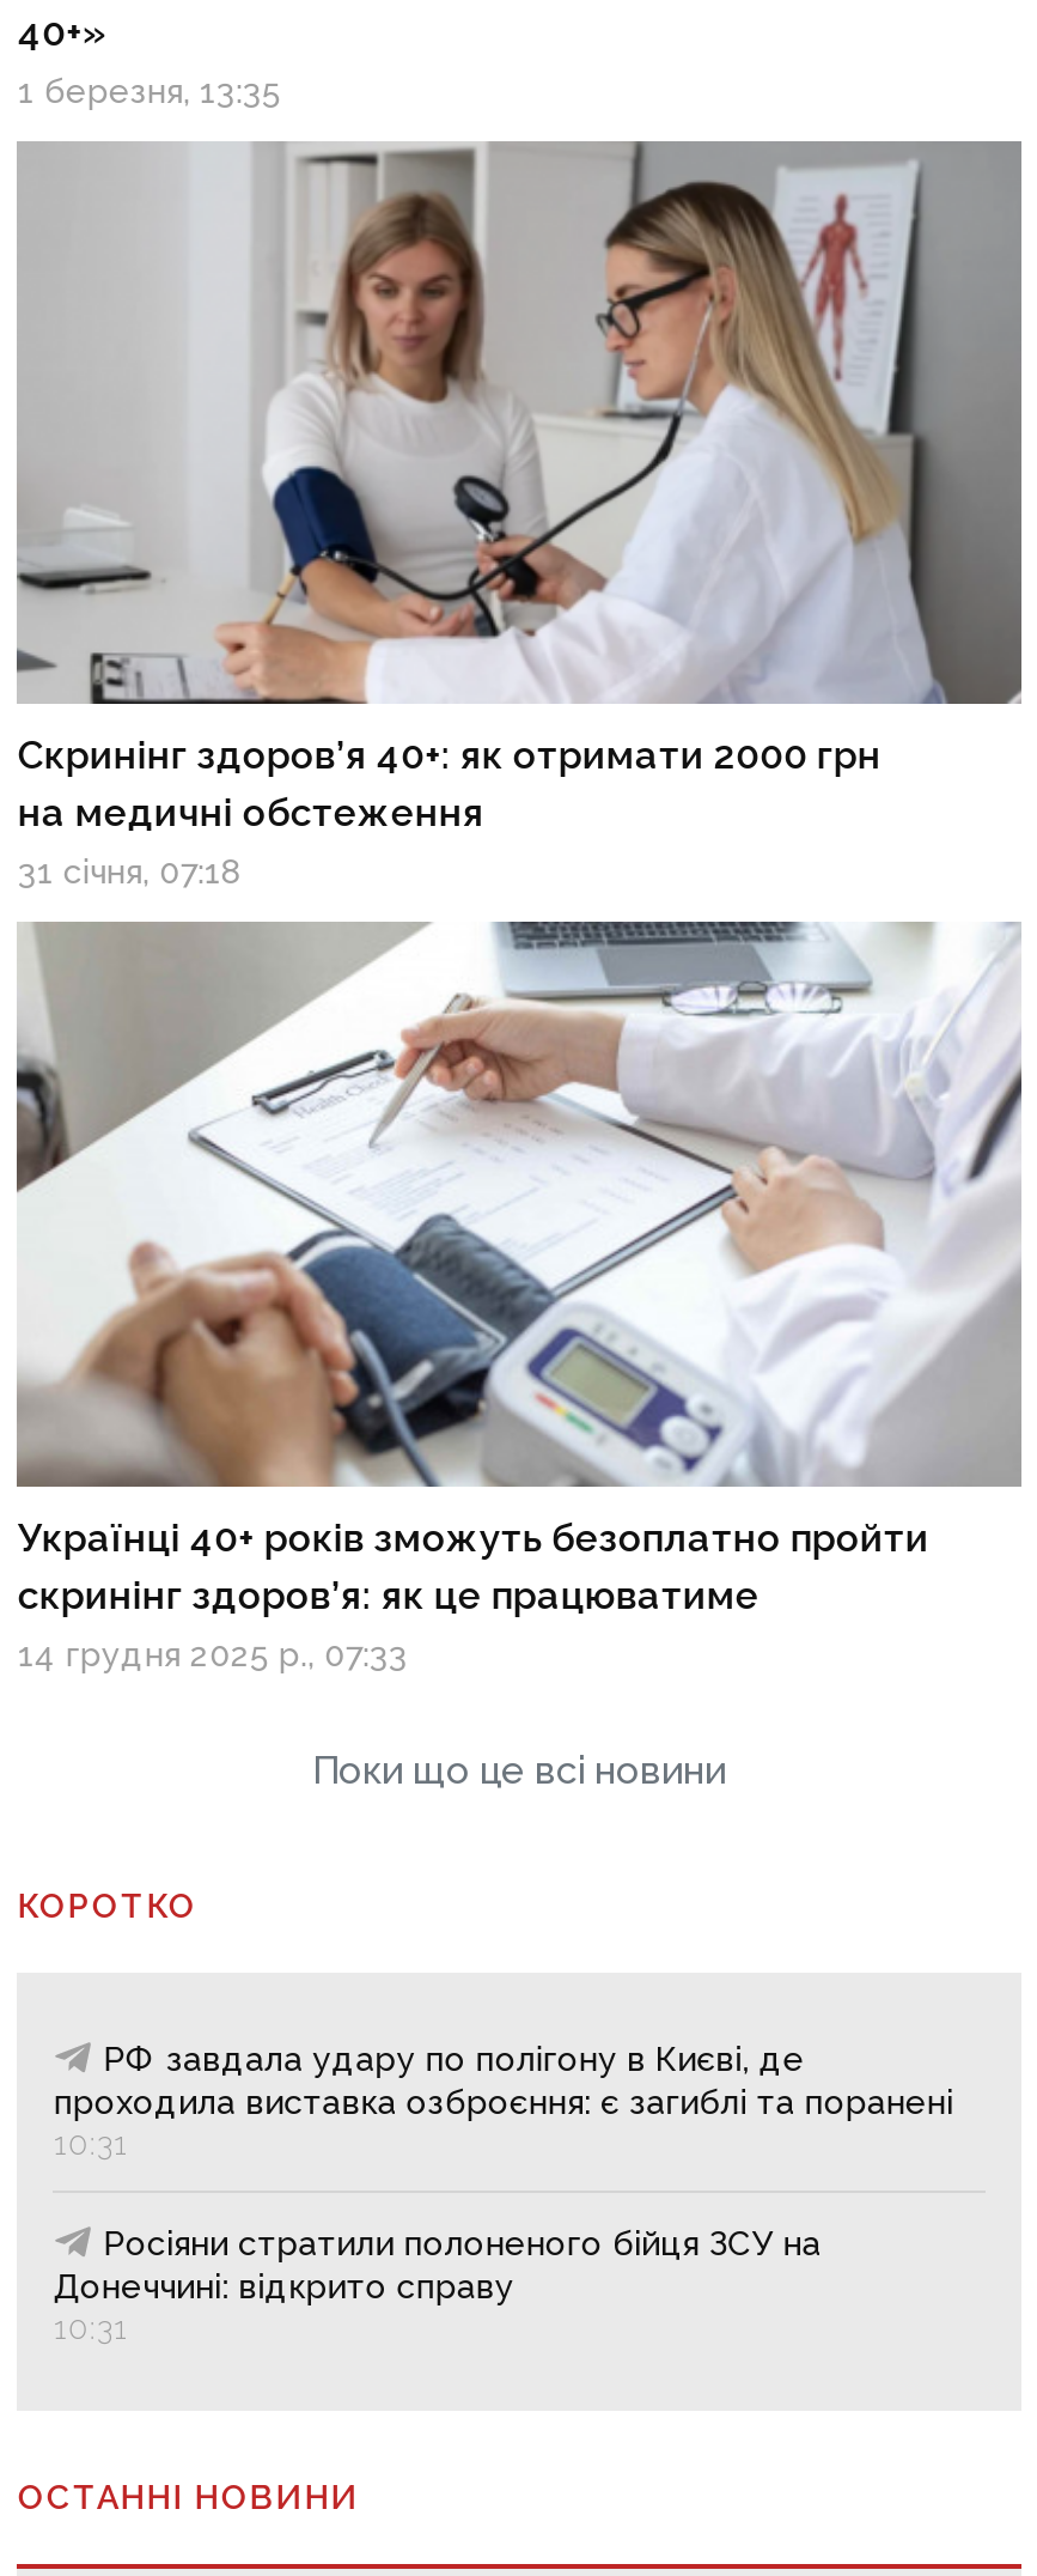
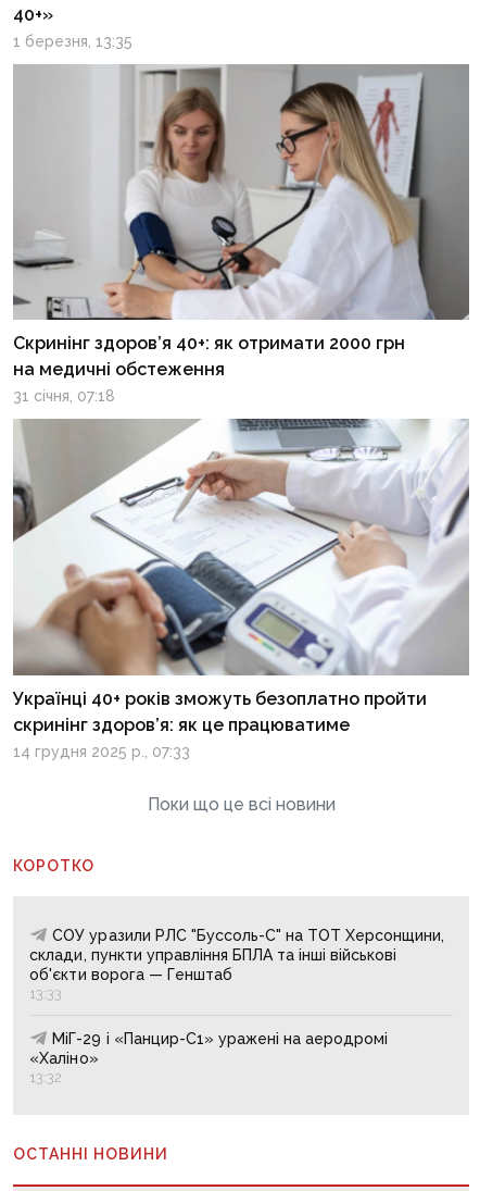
[54,2040,953,2162] РФ завдала удару по полігону в Києві, де | проходила виставка озброєння: є загиблі та поранені | 10:31 -> [30,927,445,1002] СОУ уразили РЛС "Буссоль-С" на ТОТ Херсонщини, | склади, пункти управління БПЛА та інші військові | об'єкти ворога — Генштаб | 13:33
[54,2224,821,2346] Росіяни стратили полоненого бійця ЗСУ на | Донеччині: відкрито справу | 10:31 -> [30,1030,388,1085] МіГ-29 і «Панцир-С1» уражені на аеродромі | «Халіно» | 13:32

